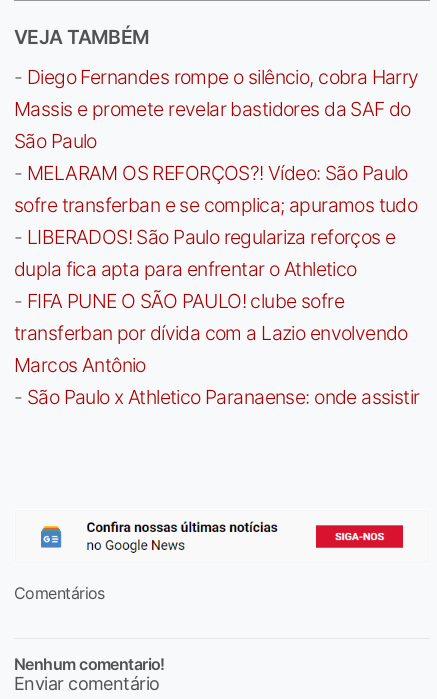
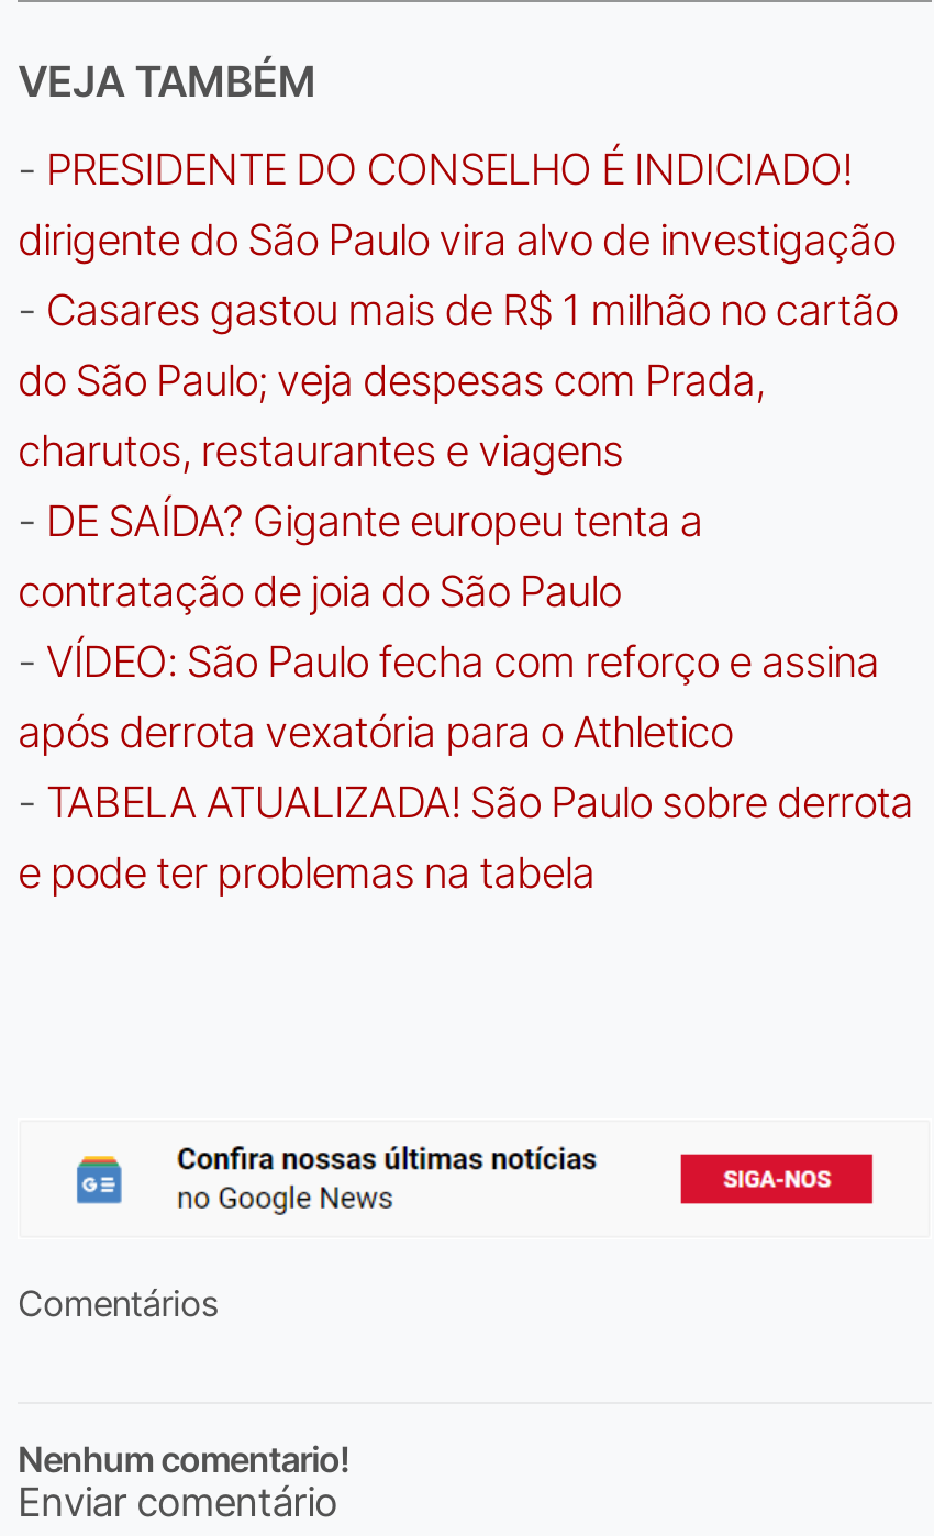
[14,65,419,409] - Diego Fernandes rompe o silêncio, cobra Harry | Massis e promete revelar bastidores da SAF do | São Paulo | - MELARAM OS REFORÇOS?! Vídeo: São Paulo | sofre transferban e se complica; apuramos tudo | - LIBERADOS! São Paulo regulariza reforços e | dupla fica apta para enfrentar o Athletico | - FIFA PUNE O SÃO PAULO! clube sofre | transferban por dívida com a Lazio envolvendo | Marcos Antônio | - São Paulo x Athletico Paranaense: onde assistir -> [18,142,913,898] - PRESIDENTE DO CONSELHO É INDICIADO! | dirigente do São Paulo vira alvo de investigação | - Casares gastou mais de R$ 1 milhão no cartão | do São Paulo; veja despesas com Prada, | charutos, restaurantes e viagens | - DE SAÍDA? Gigante europeu tenta a | contratação de joia do São Paulo | - VÍDEO: São Paulo fecha com reforço e assina | após derrota vexatória para o Athletico | - TABELA ATUALIZADA! São Paulo sobre derrota | e pode ter problemas na tabela

